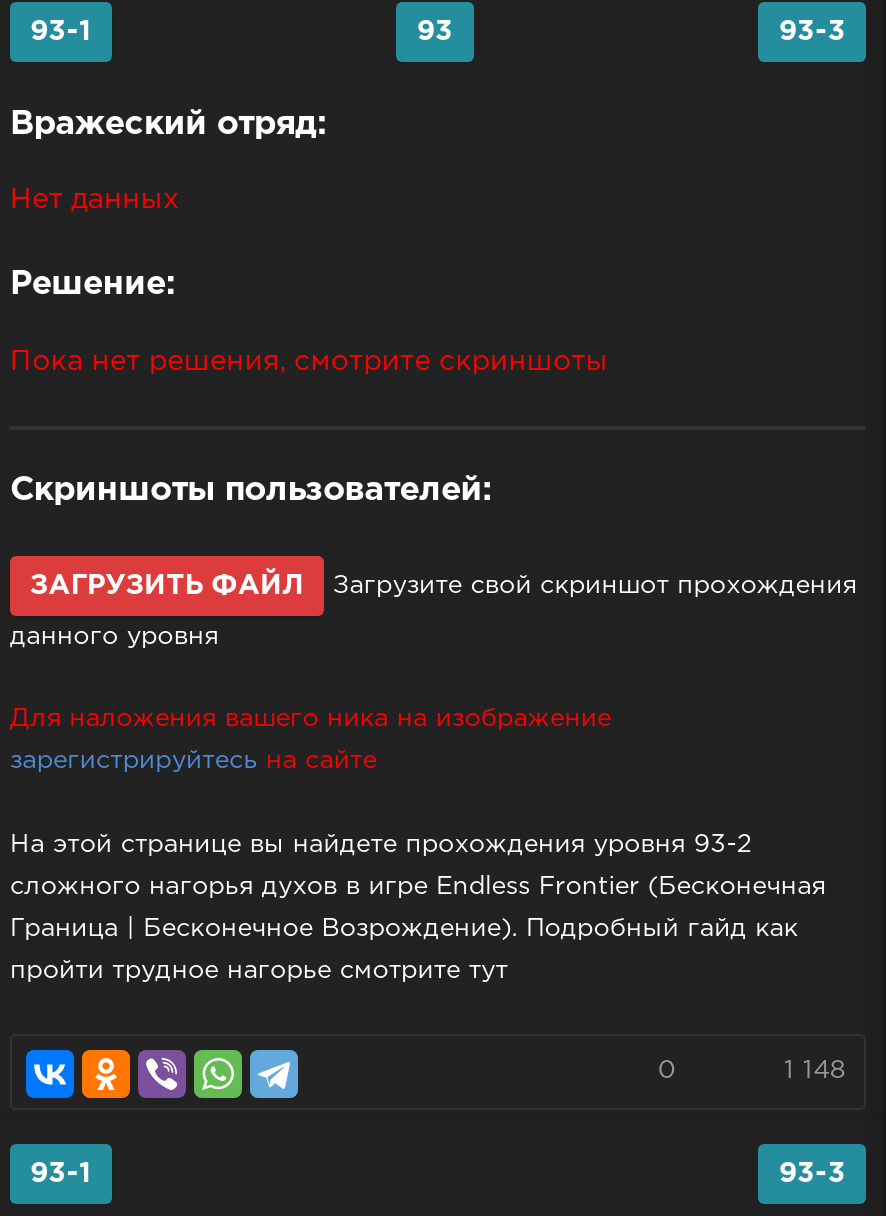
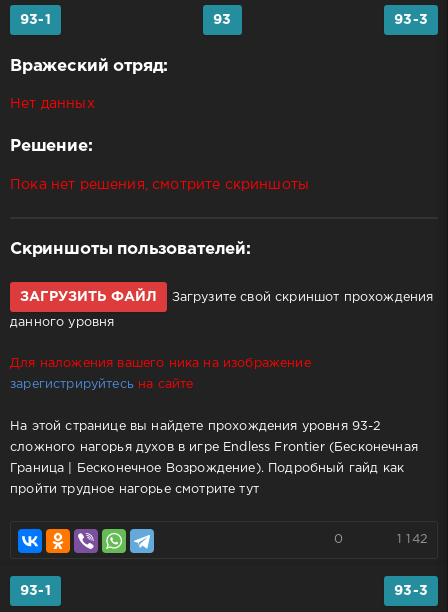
[784,1060,846,1082] 1 148 -> [397,534,428,545] 1 142

